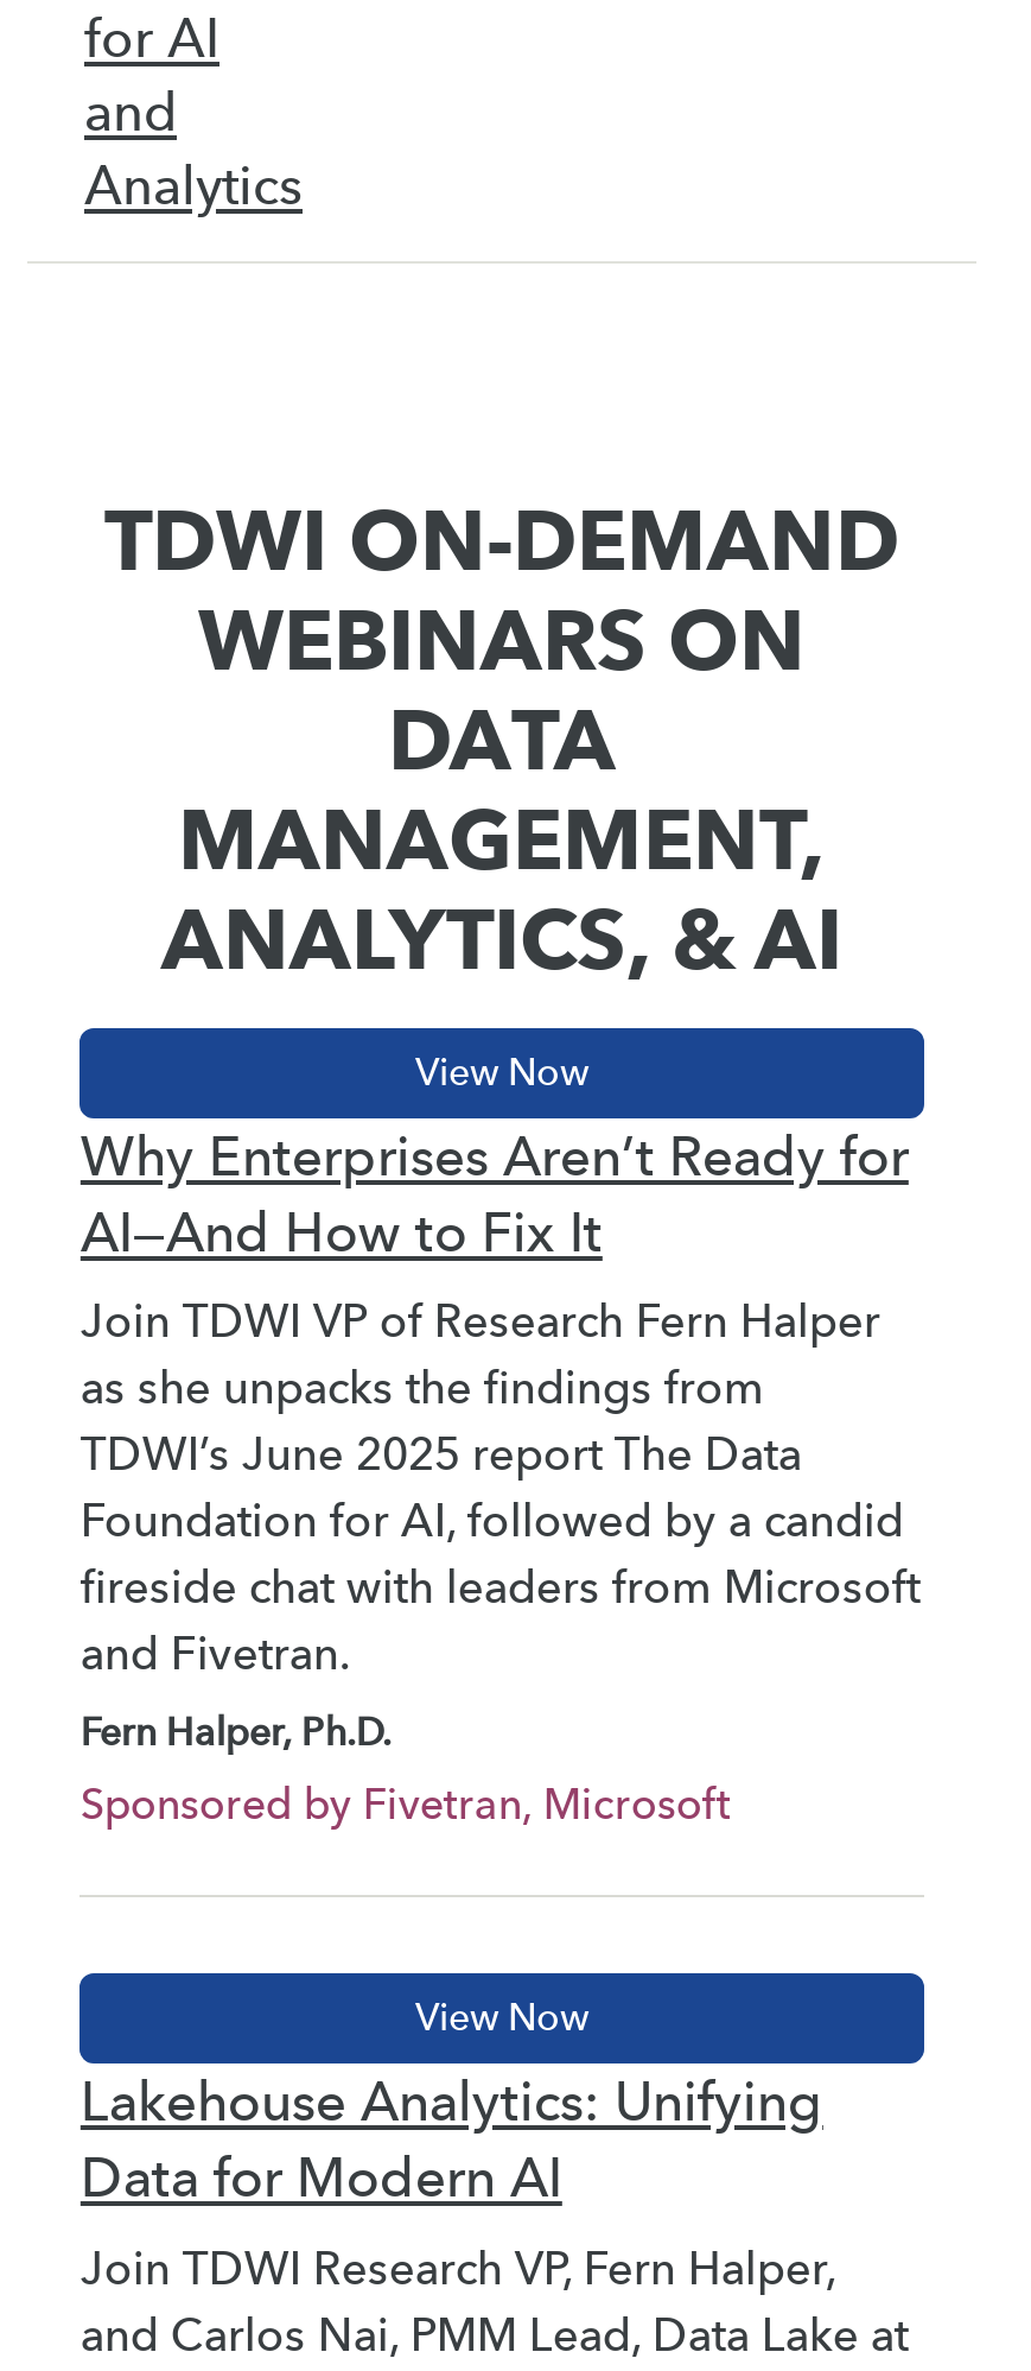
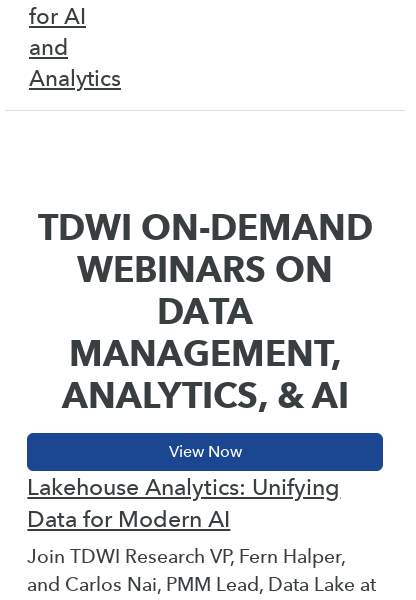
[80,1122,920,1831] Why Enterprises Aren’t Ready for | AI—And How to Fix It | Join TDWI VP of Research Fern Halper | as she unpacks the findings from | TDWI’s June 2025 report The Data | Foundation for AI, followed by a candid | fireside chat with leaders from Microsoft | and Fivetran. | Fern Halper, Ph.D. | Sponsored by Fivetran, Microsoft -> none

